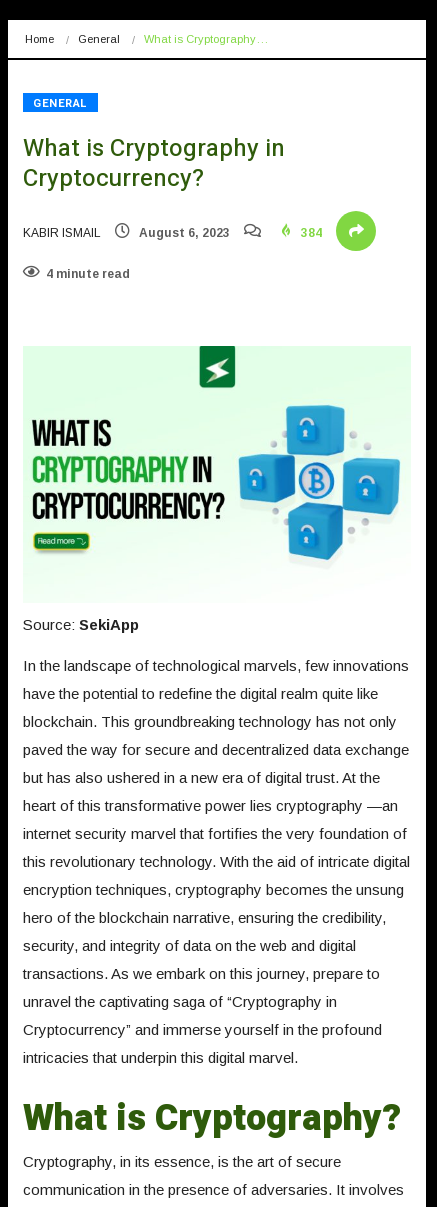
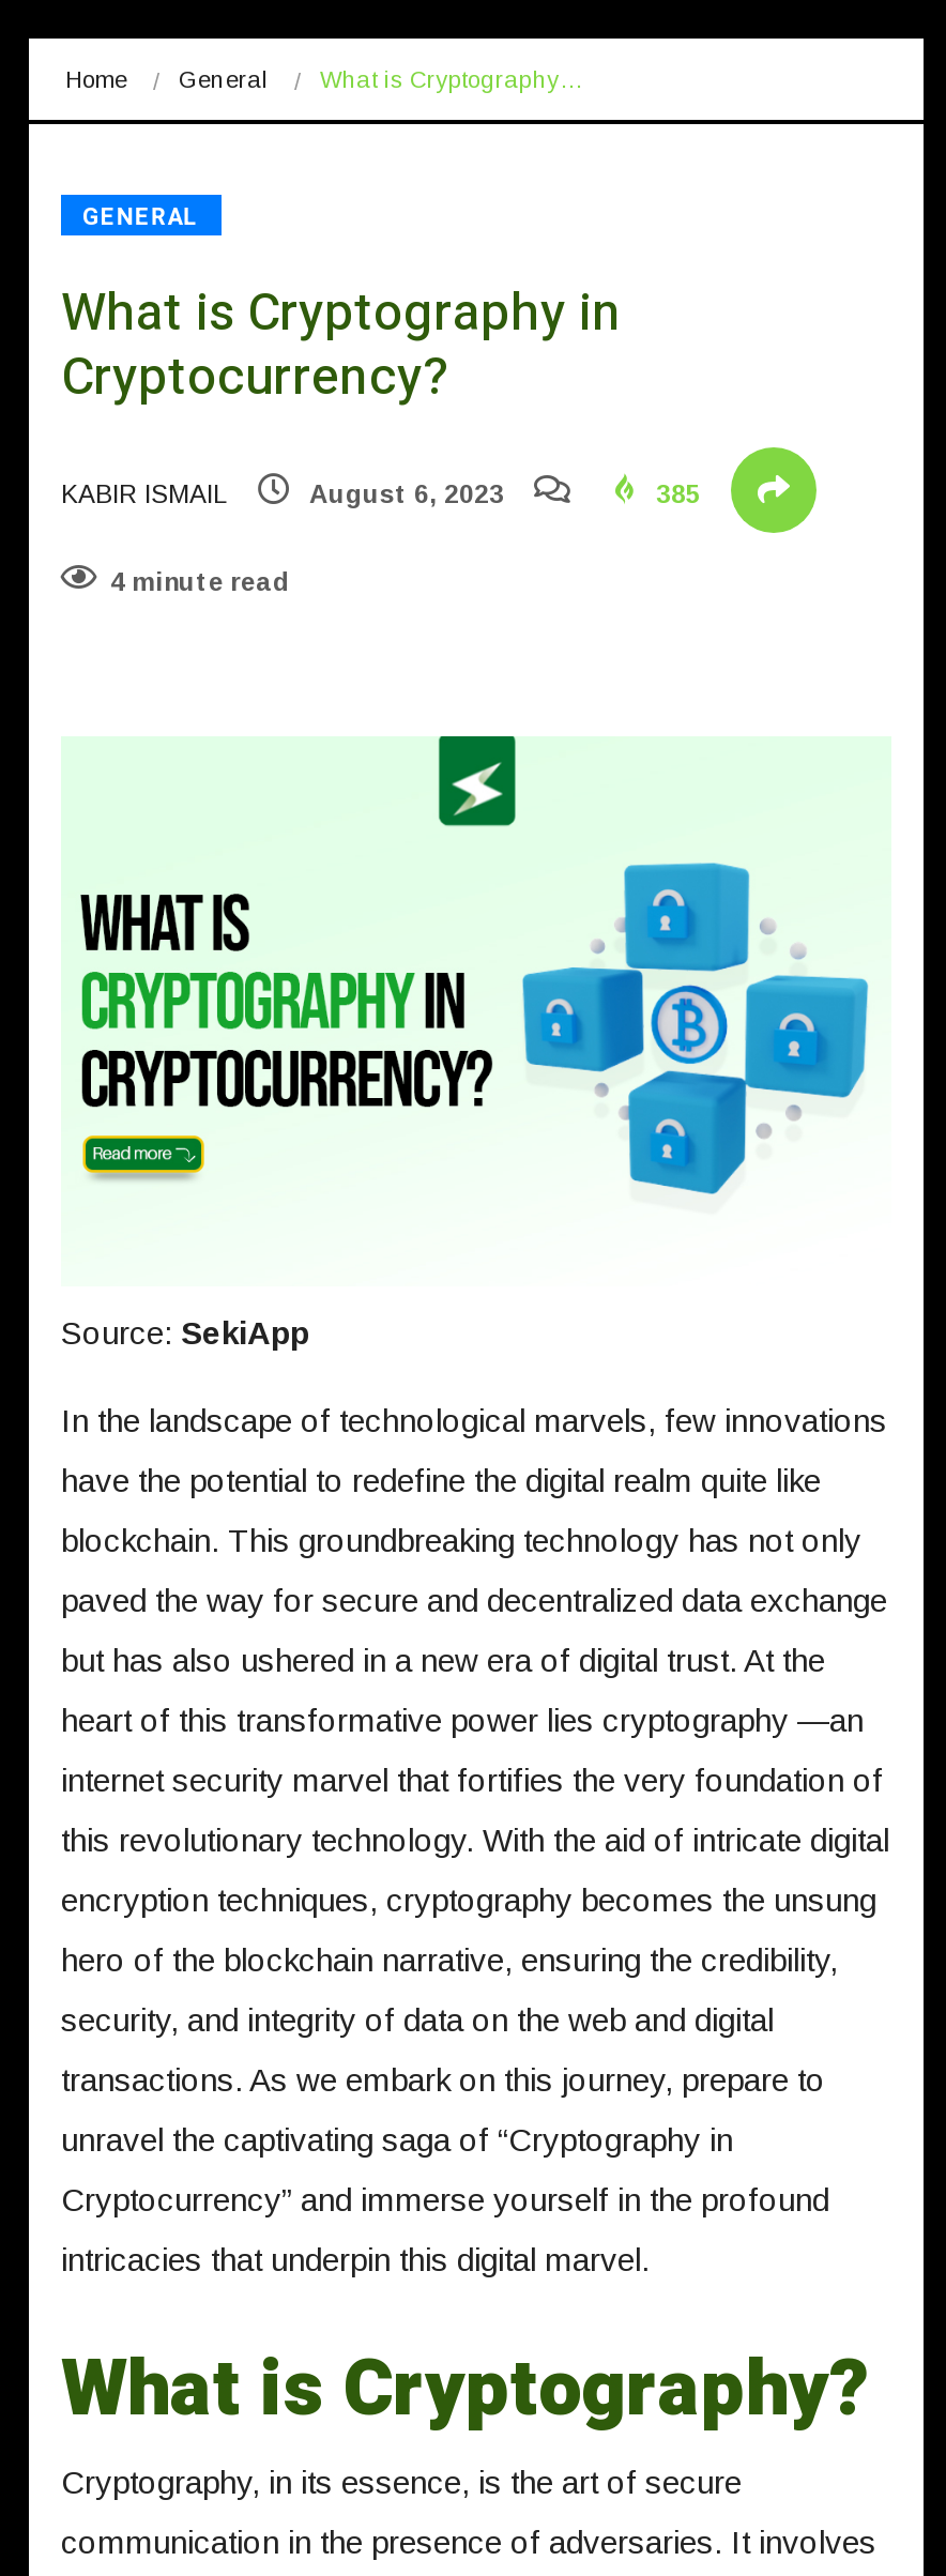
[298,226,322,240] 384 -> [650,479,701,509] 385

